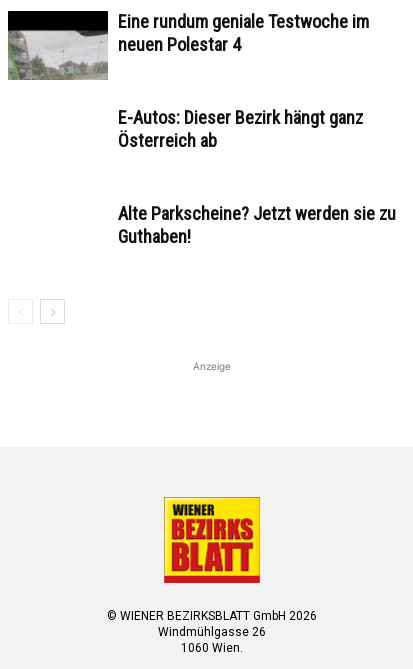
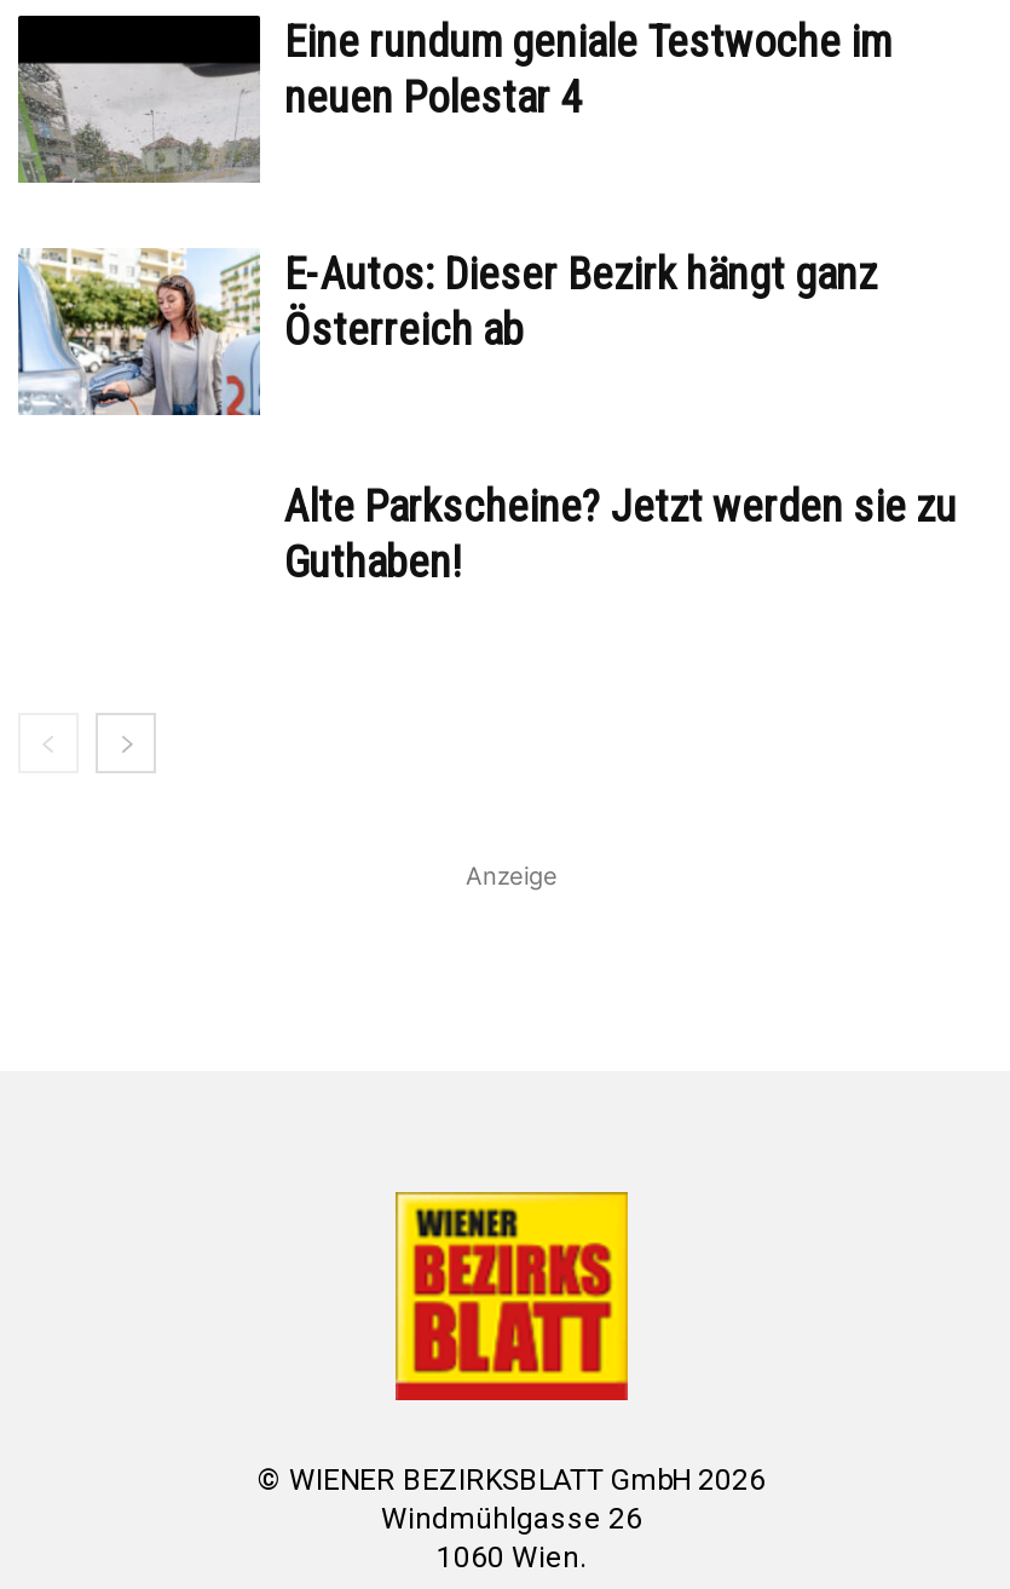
none -> [16,246,262,418] [image]

